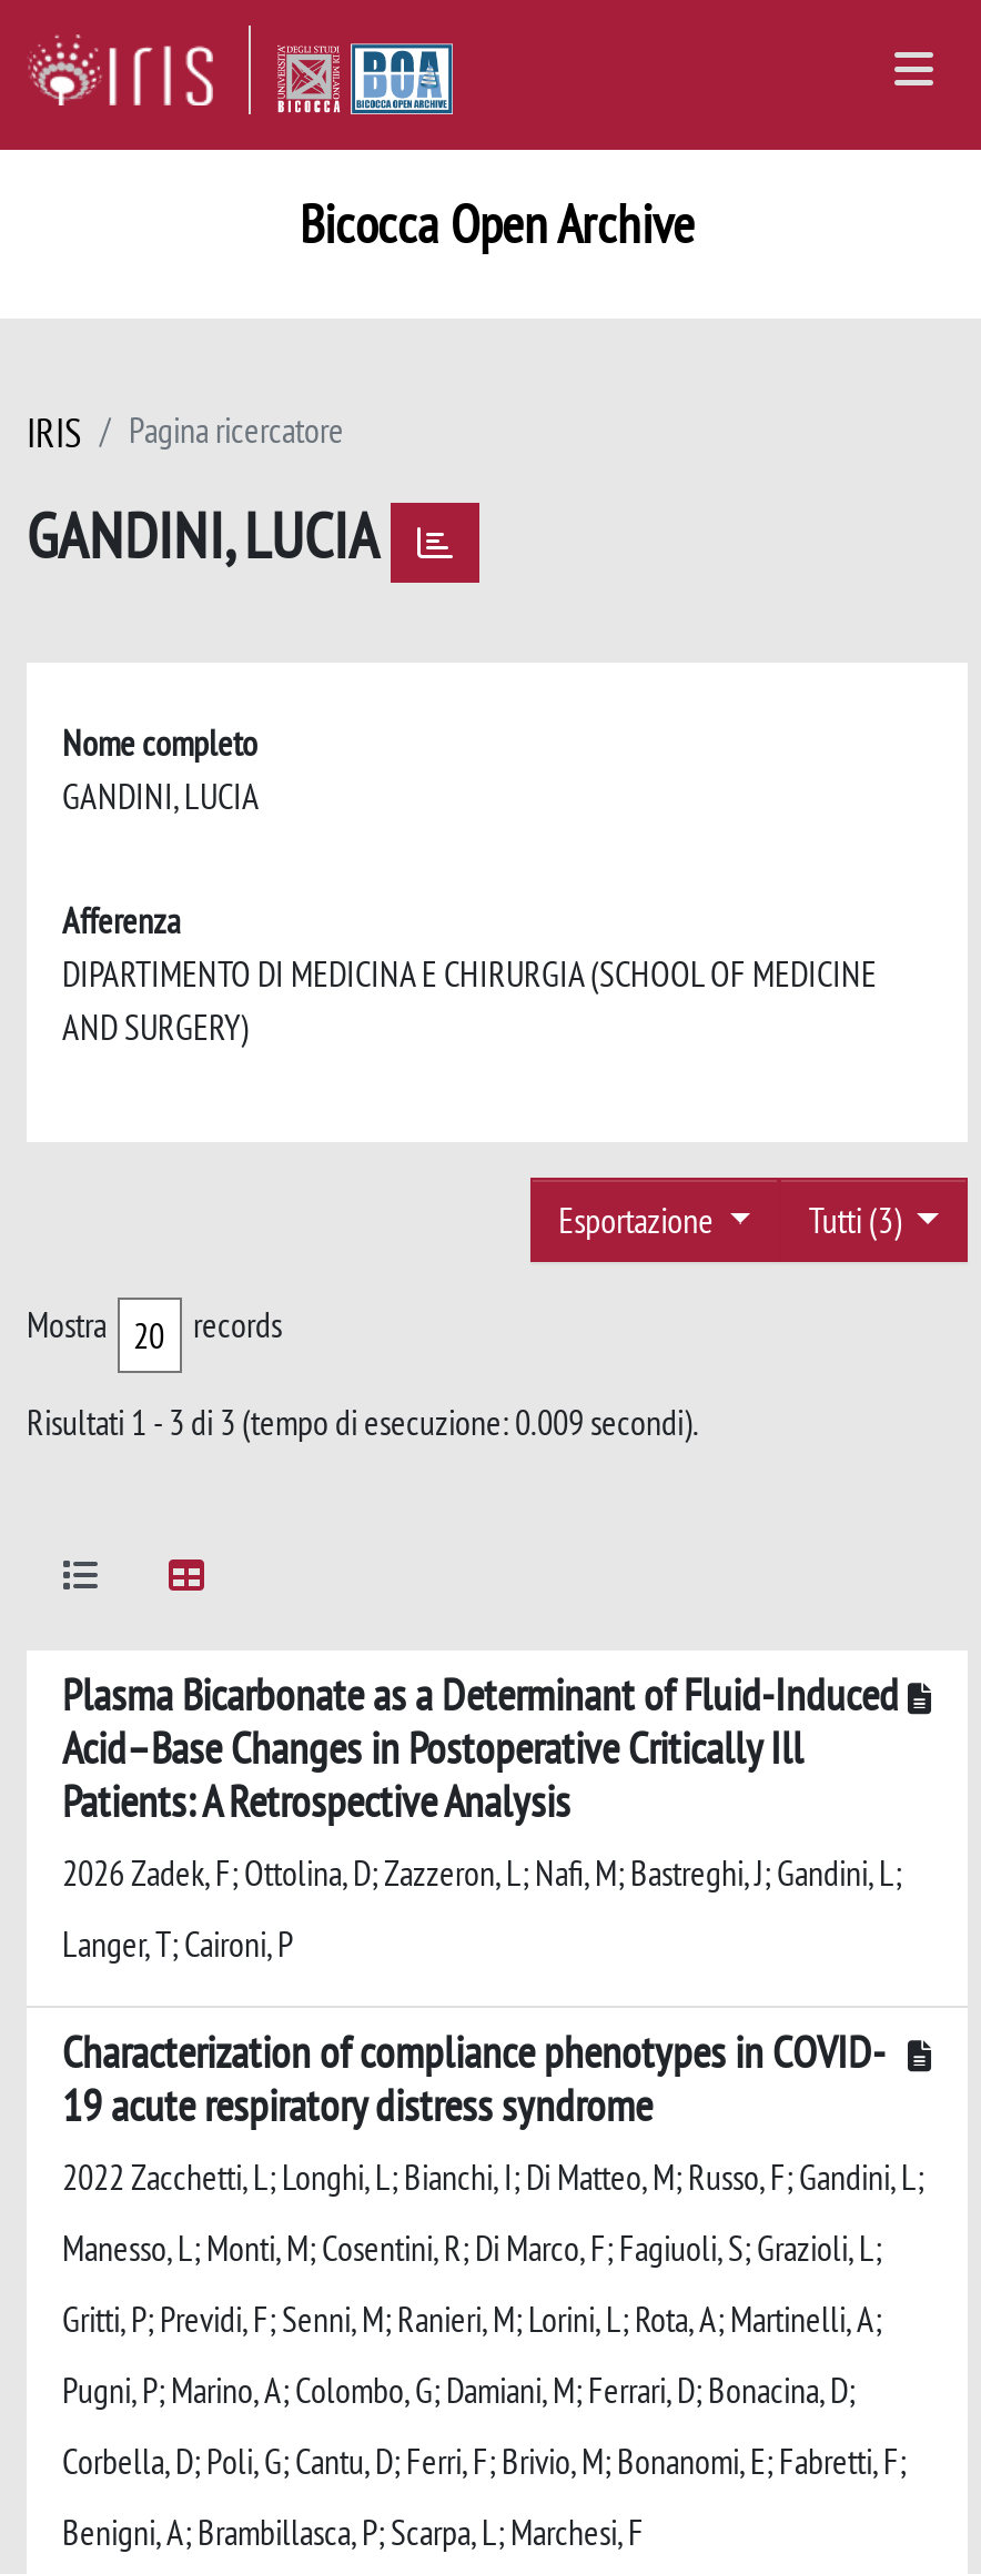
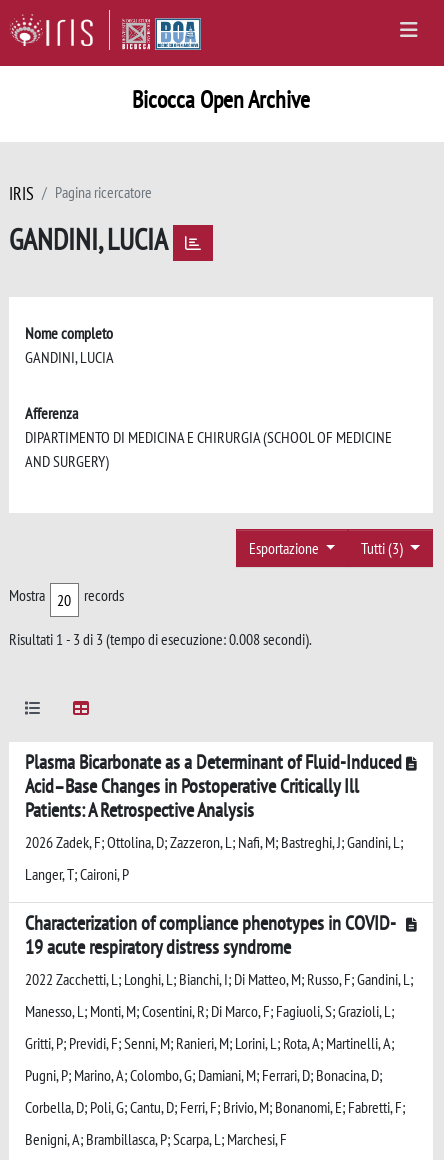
[27,1399,699,1444] Risultati 1 - 3 di 3 (tempo di esecuzione: 0.009 secondi). -> [9,629,312,649] Risultati 1 - 3 di 3 (tempo di esecuzione: 0.008 secondi).

